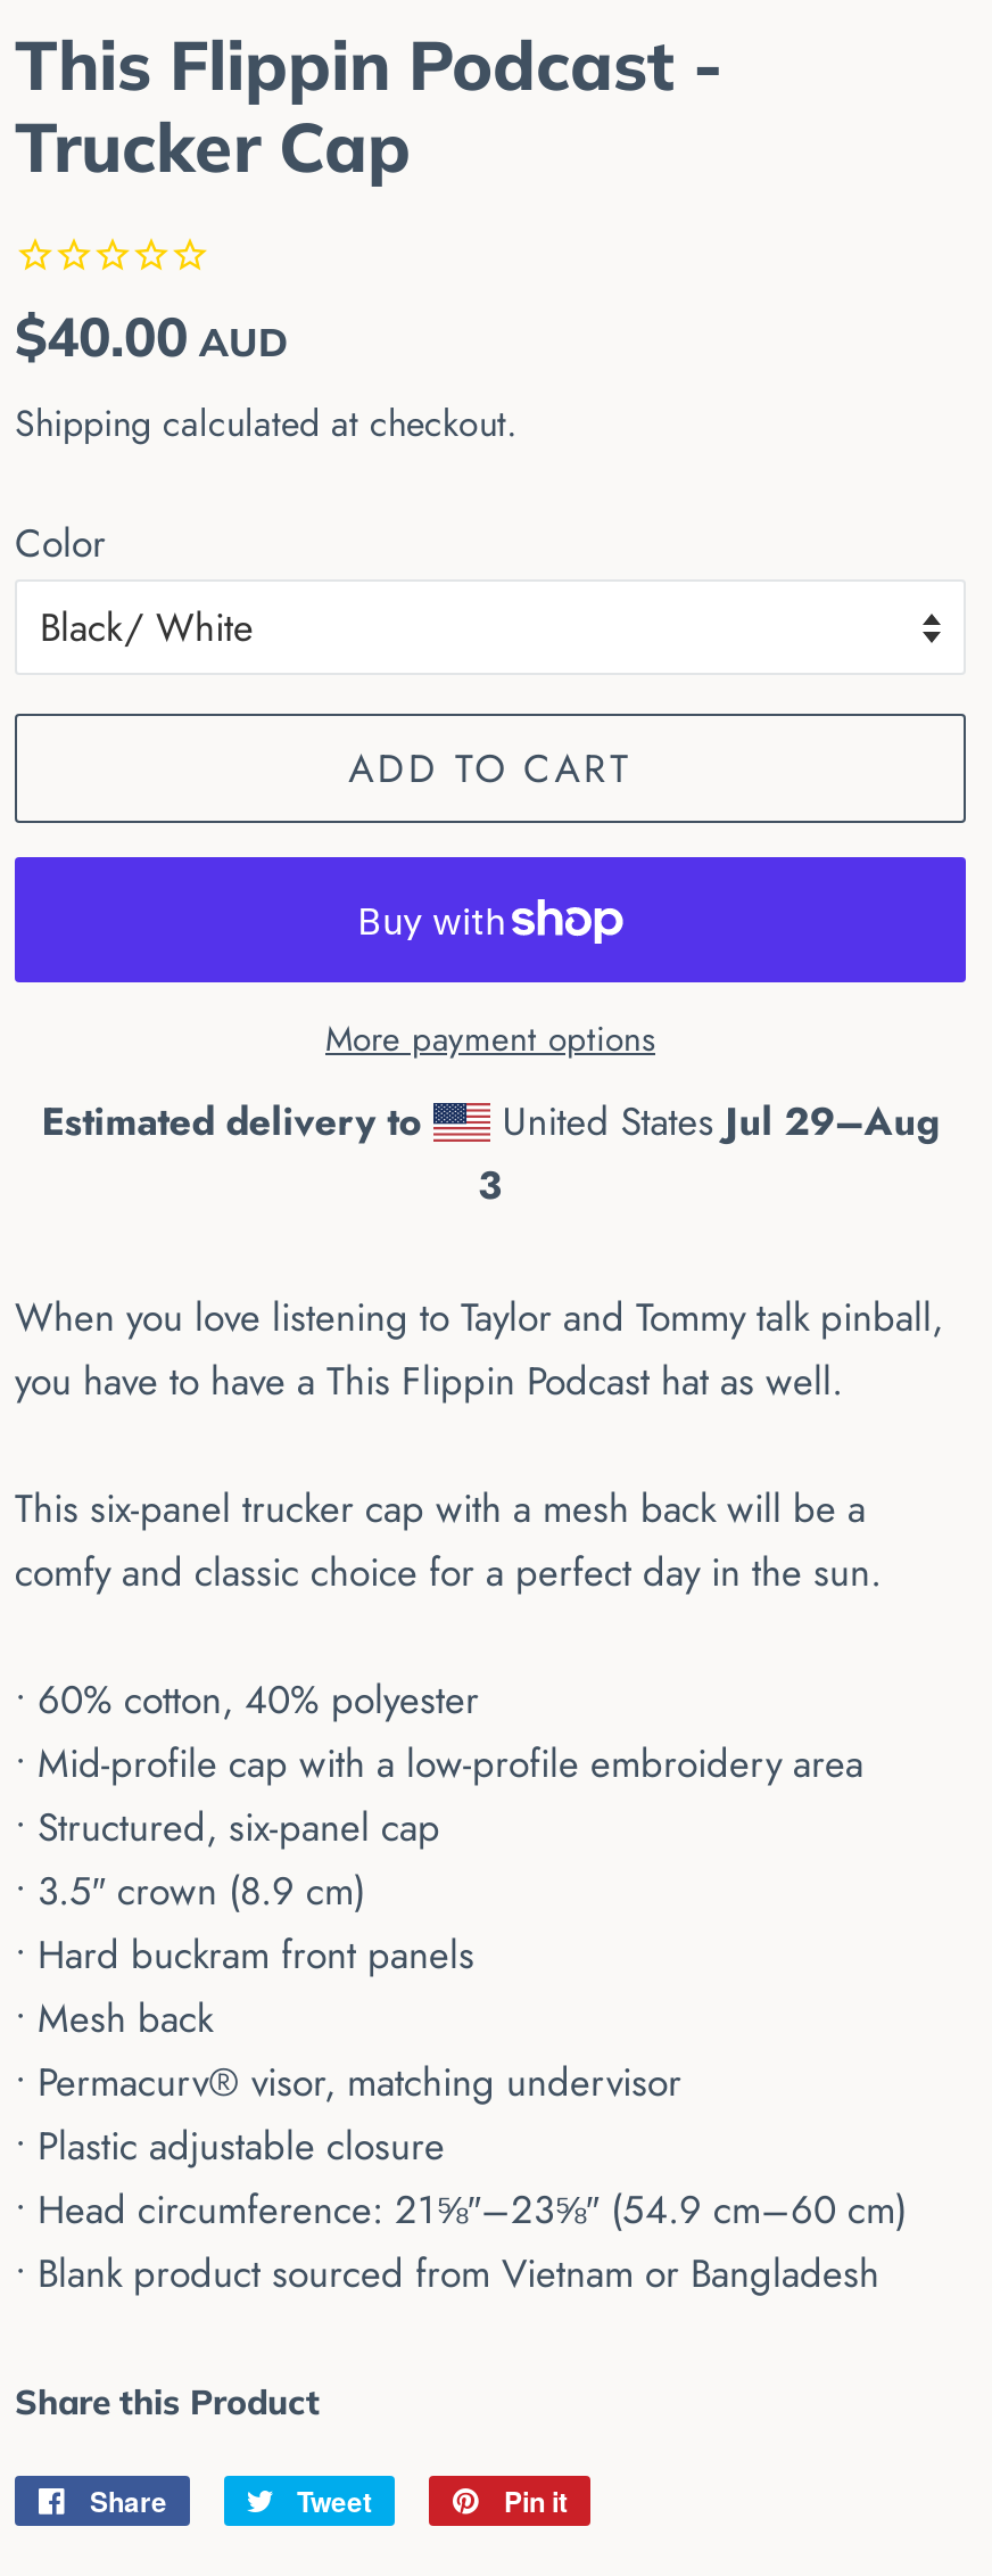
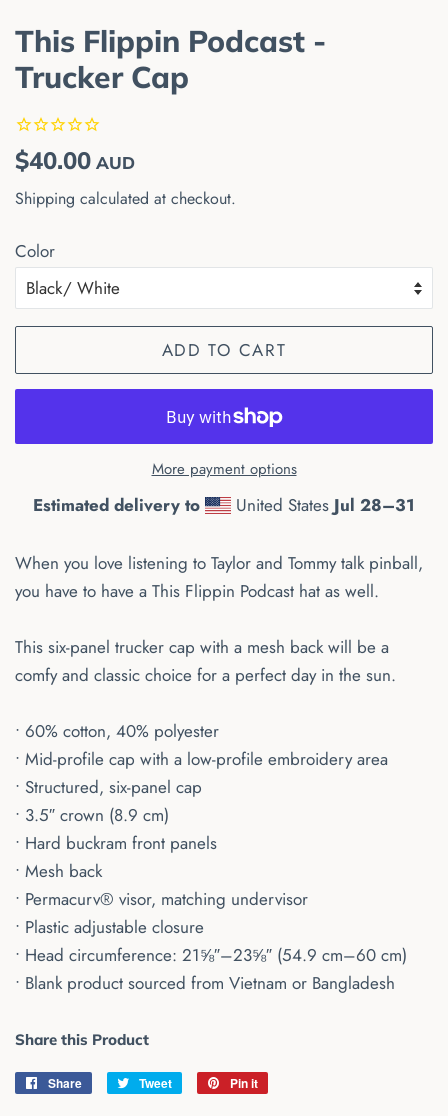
[478,1095,939,1213] United States Jul 29–Aug | 3 -> [231,493,415,517] United States Jul 28–31

